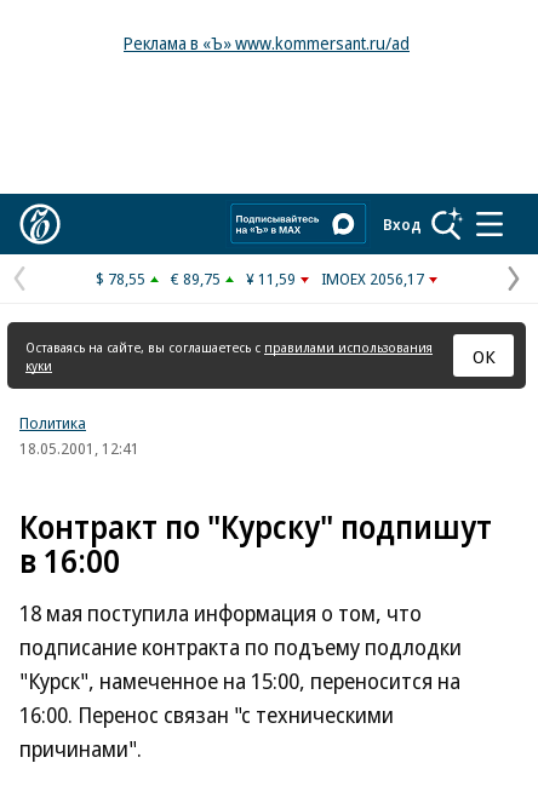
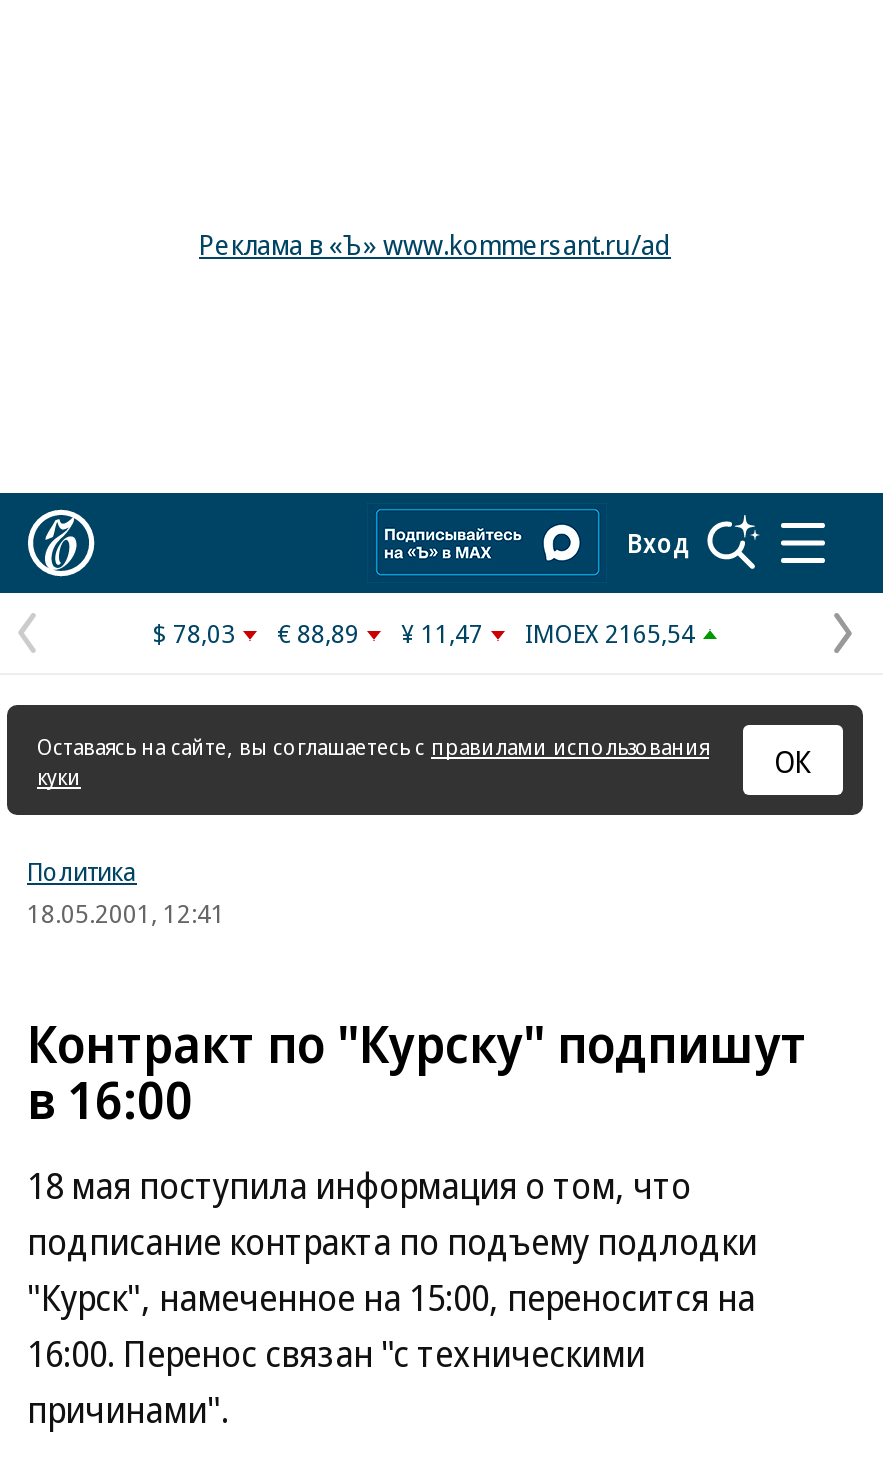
[96,268,145,289] $ 78,55 -> [153,615,235,651] $ 78,03
[171,268,221,289] € 89,75 -> [277,615,359,651] € 88,89
[246,268,296,289] ¥ 11,59 -> [401,615,483,651] ¥ 11,47
[321,268,424,289] IMOEX 2056,17 -> [525,615,695,651] IMOEX 2165,54

